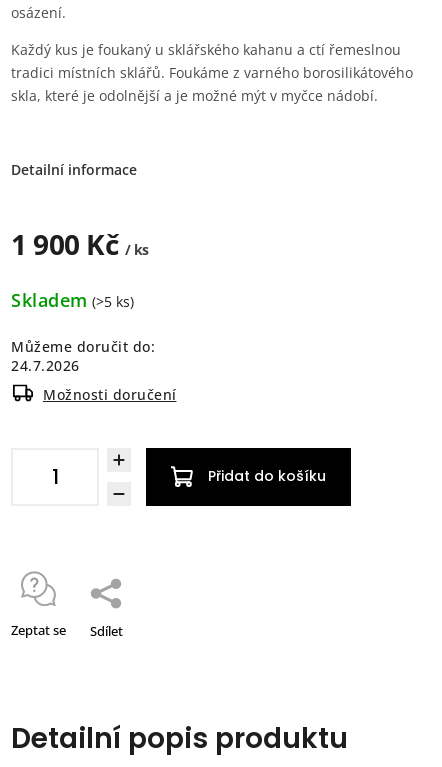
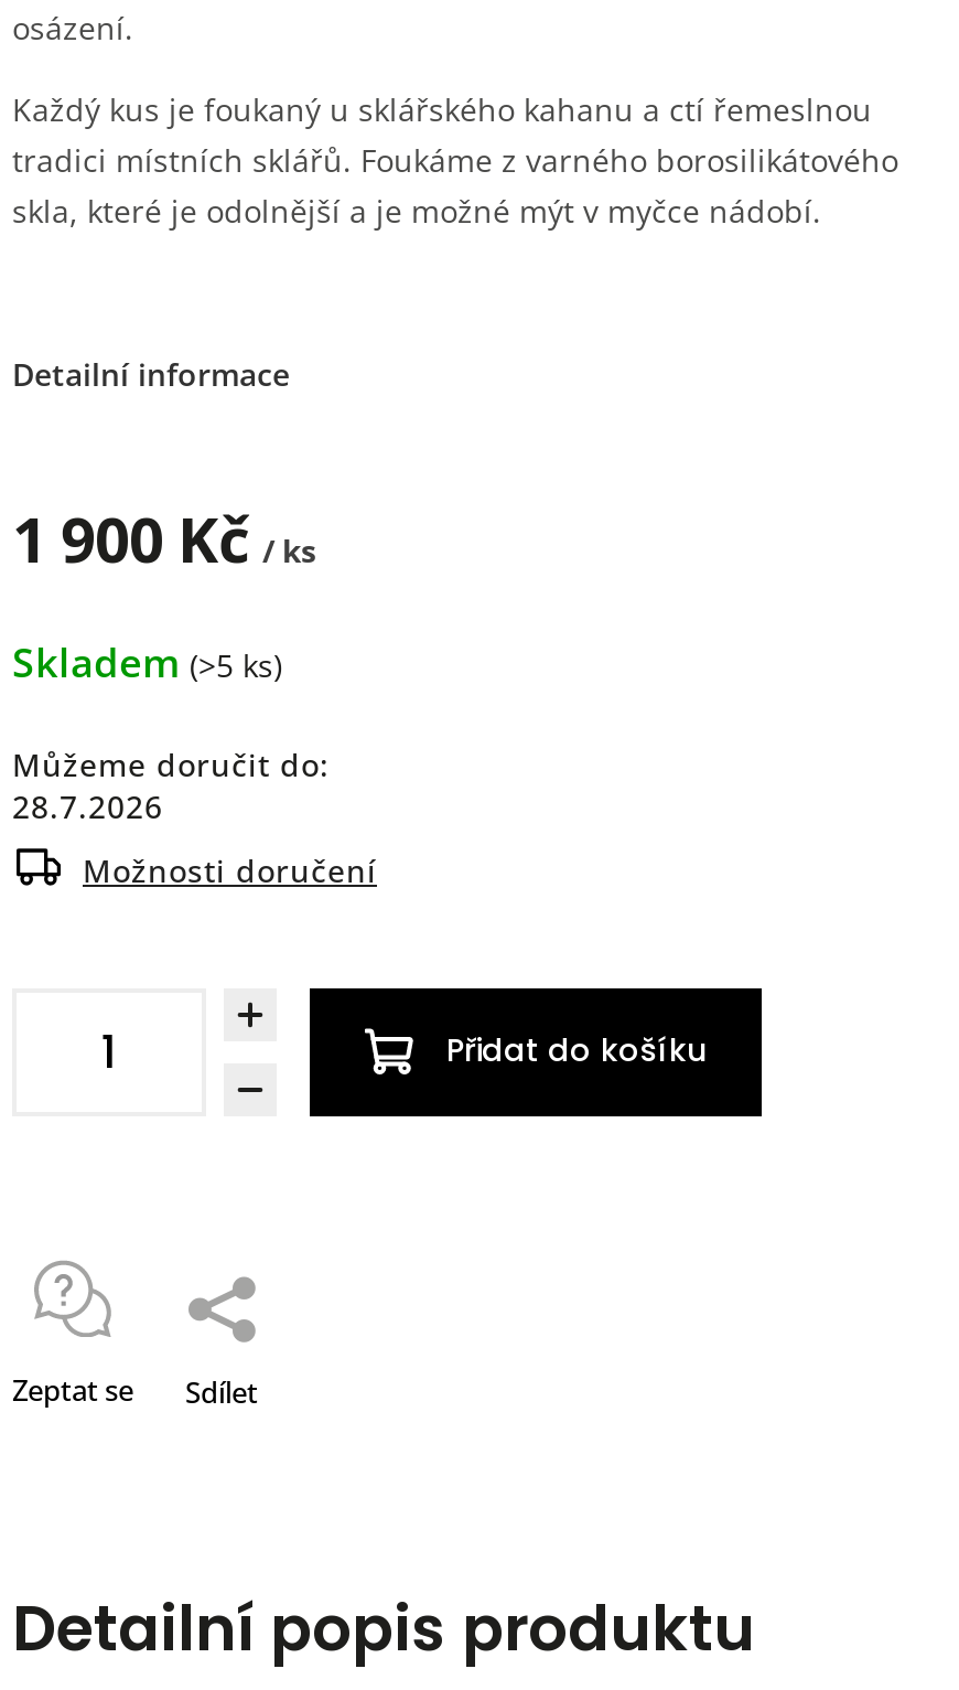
[11,355,79,374] 24.7.2026 -> [12,784,163,826] 28.7.2026

